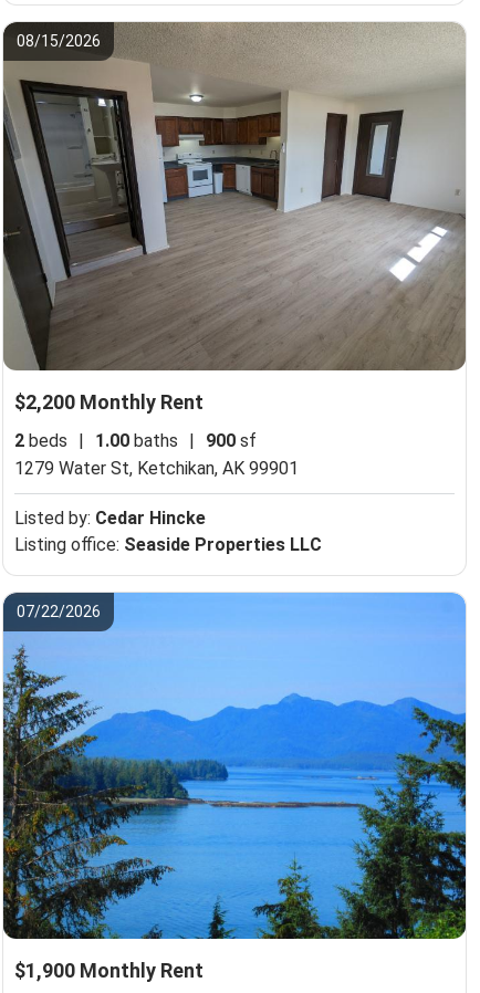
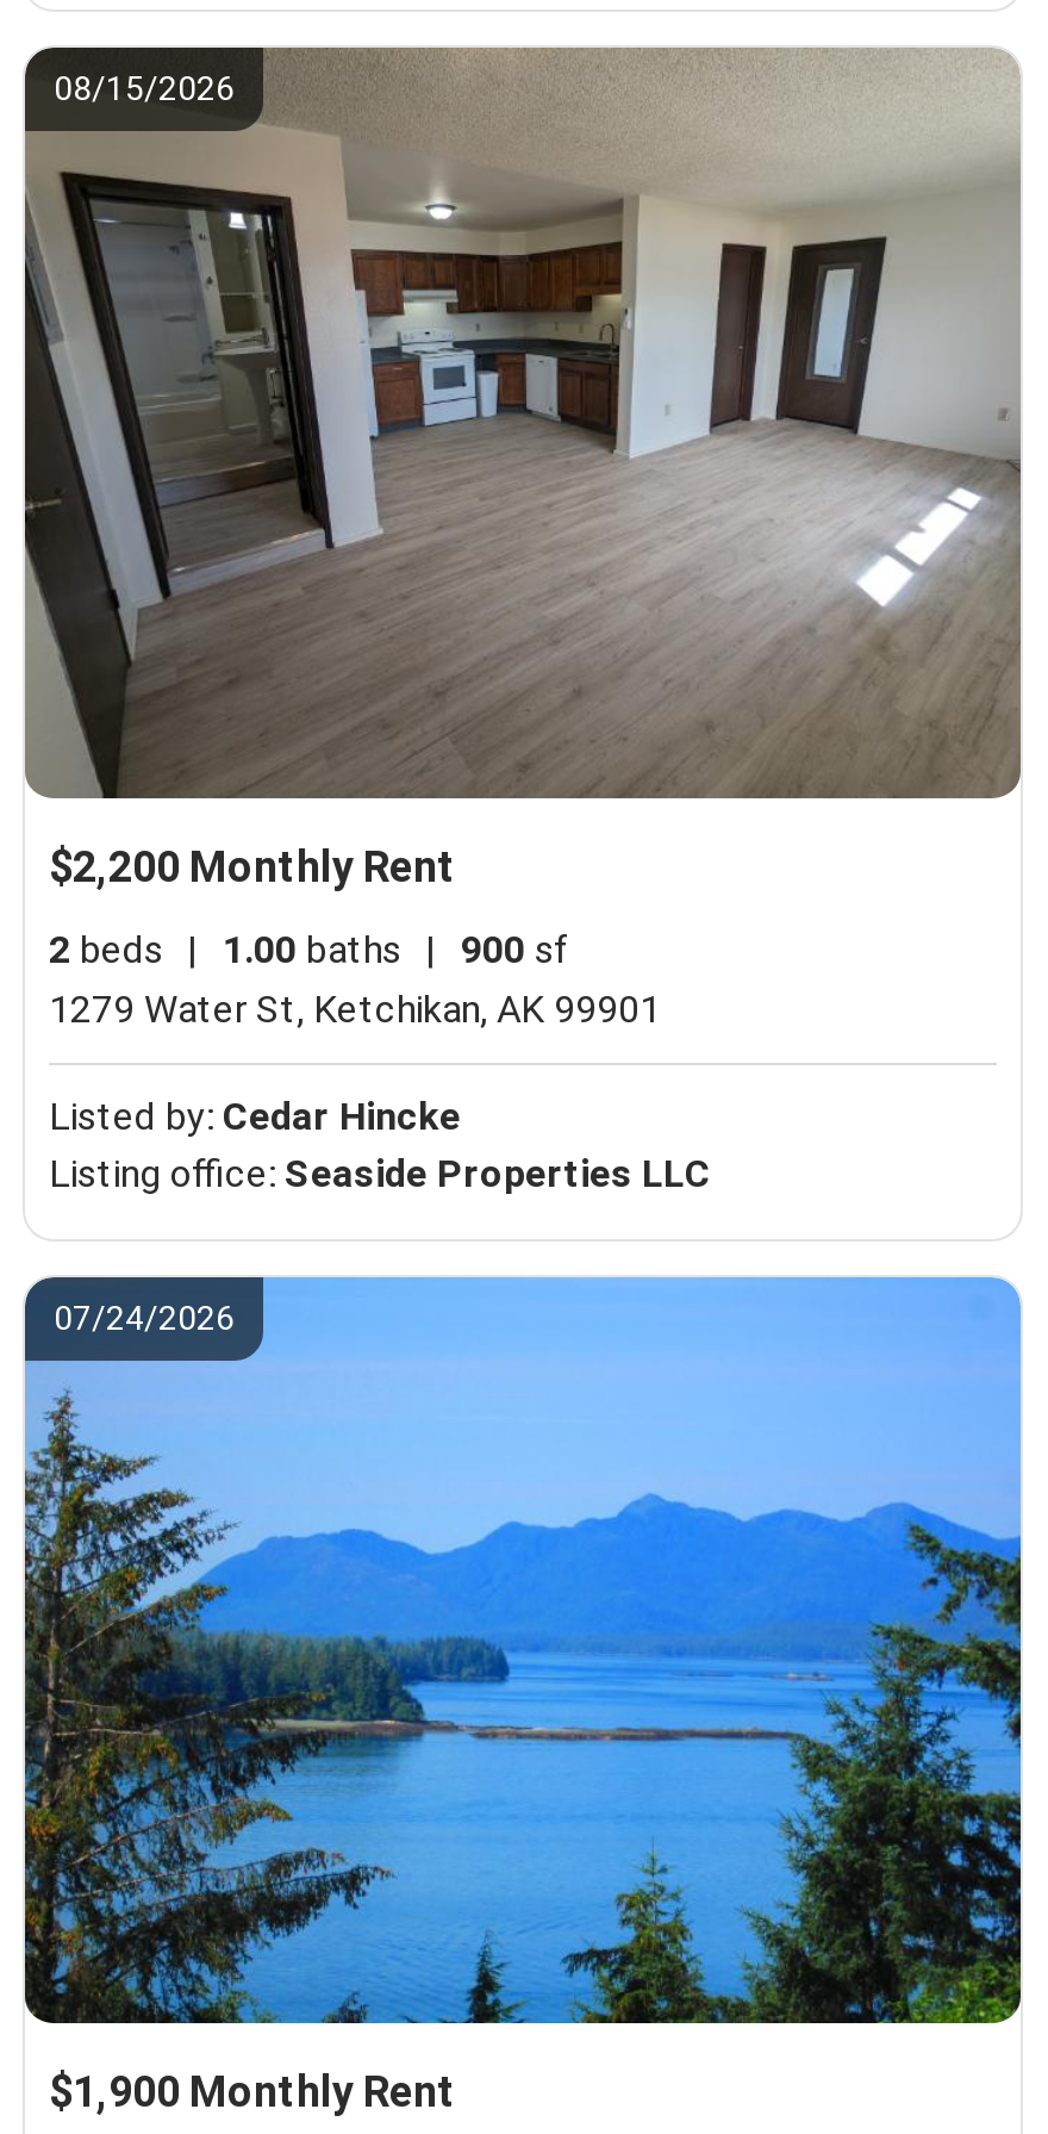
[17,602,101,620] 07/22/2026 -> [54,1298,235,1336] 07/24/2026

